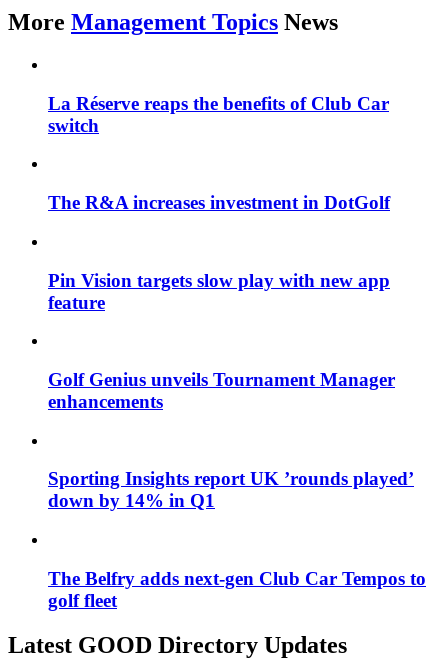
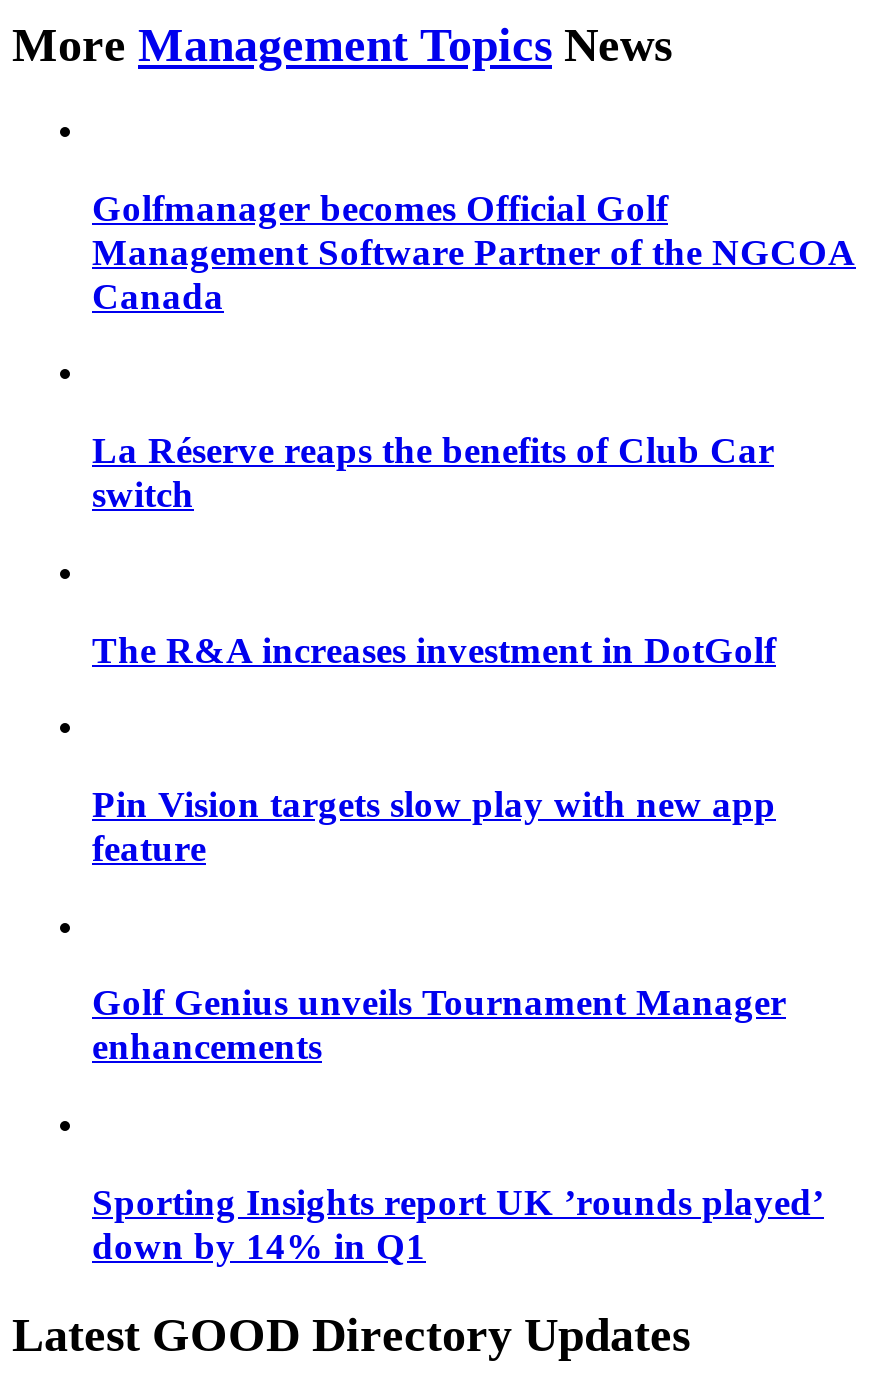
none -> [92,186,856,316] Golfmanager becomes Official Golf | Management Software Partner of the NGCOA | Canada
moved [48,93,414,511] -> [92,429,824,1267]: La Réserve reaps the benefits of Club Car | switch | The R&A increases investment in DotGolf | ... | Sporting Insights report UK ’rounds played’ | down by 14% in Q1
[48,568,426,611] The Belfry adds next-gen Club Car Tempos to | golf fleet -> none

